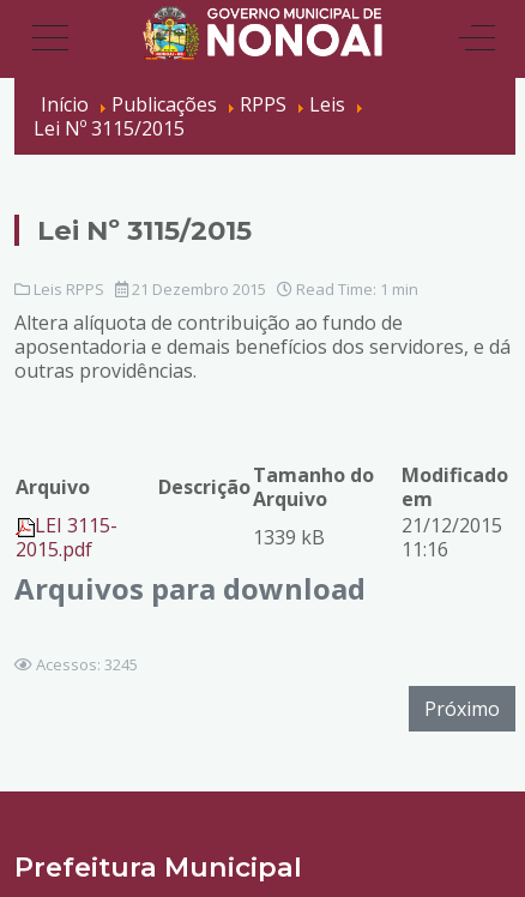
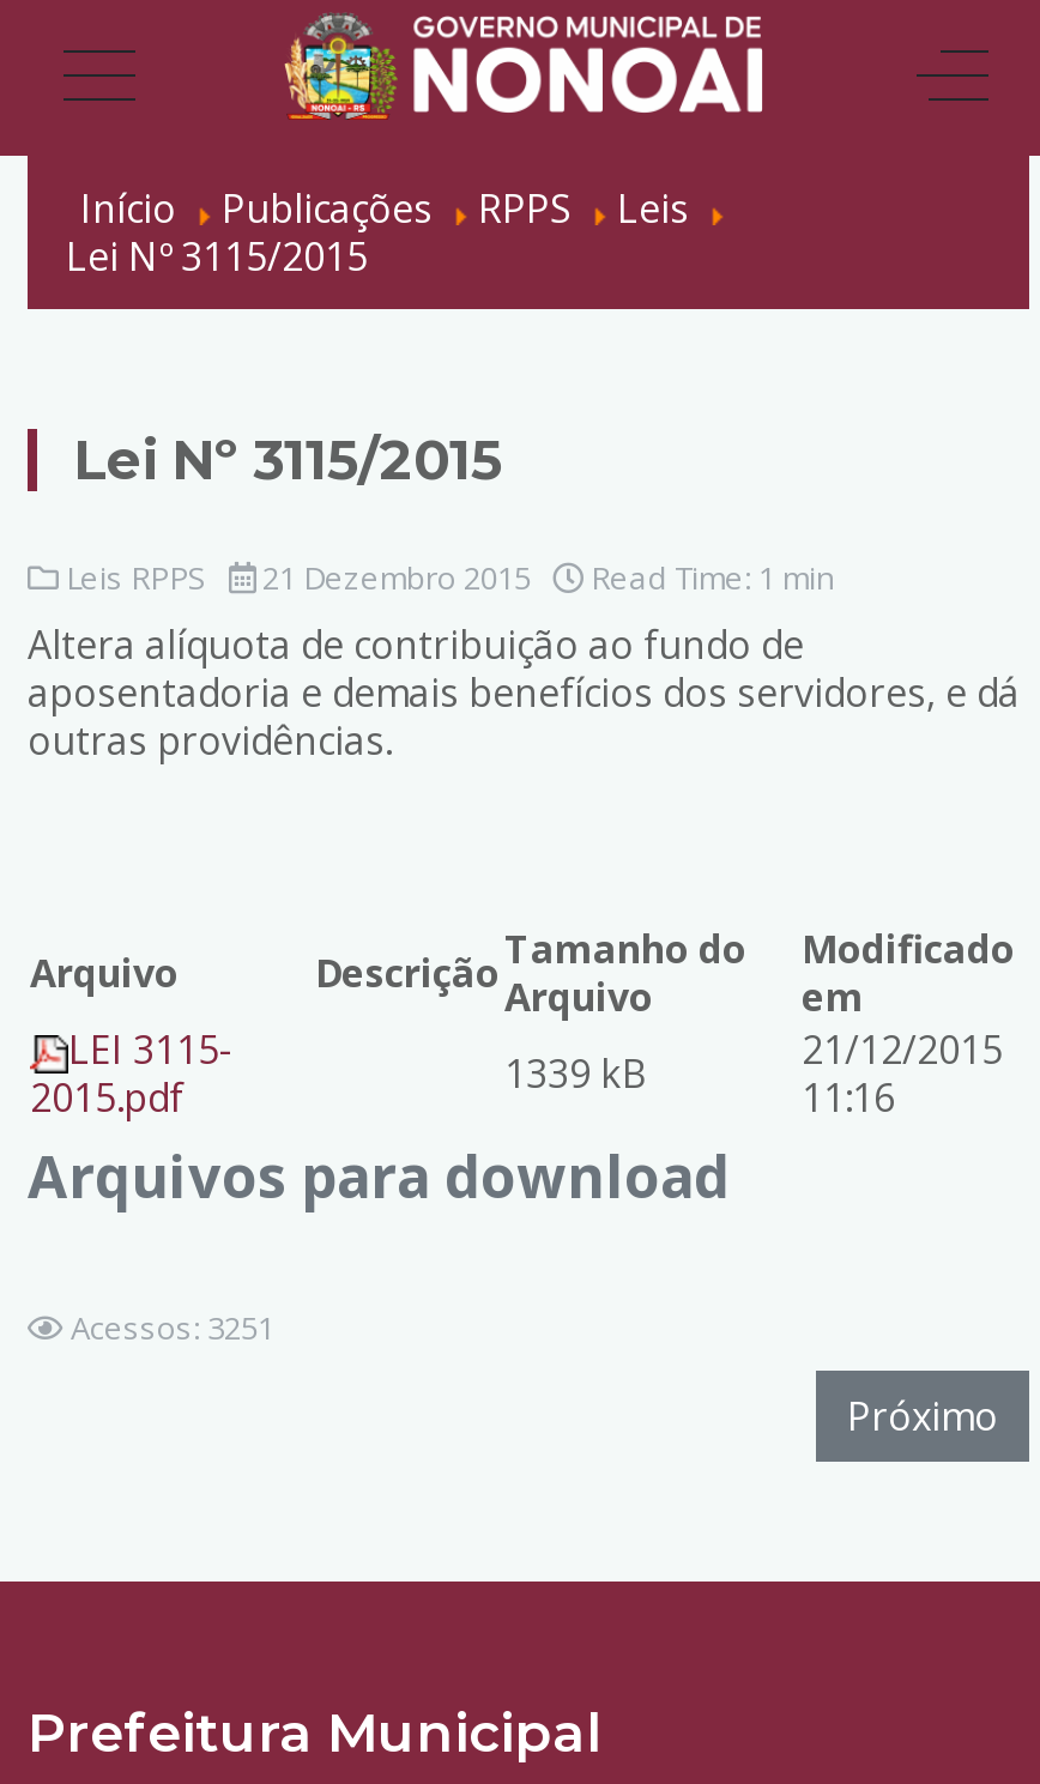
[36,654,138,676] Acessos: 3245 -> [71,1307,274,1350] Acessos: 3251

